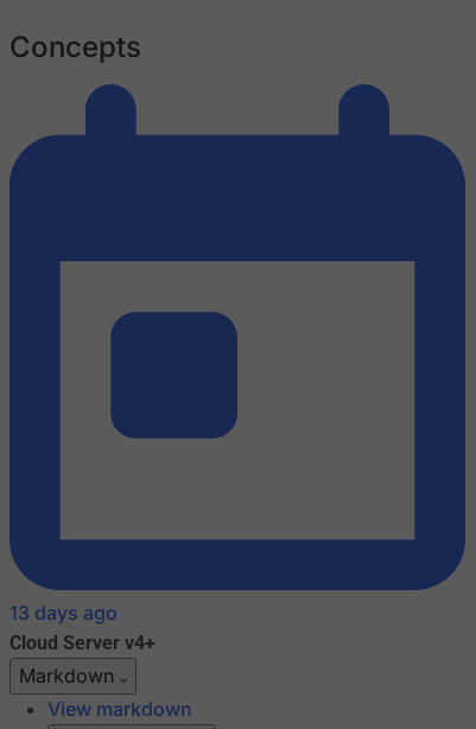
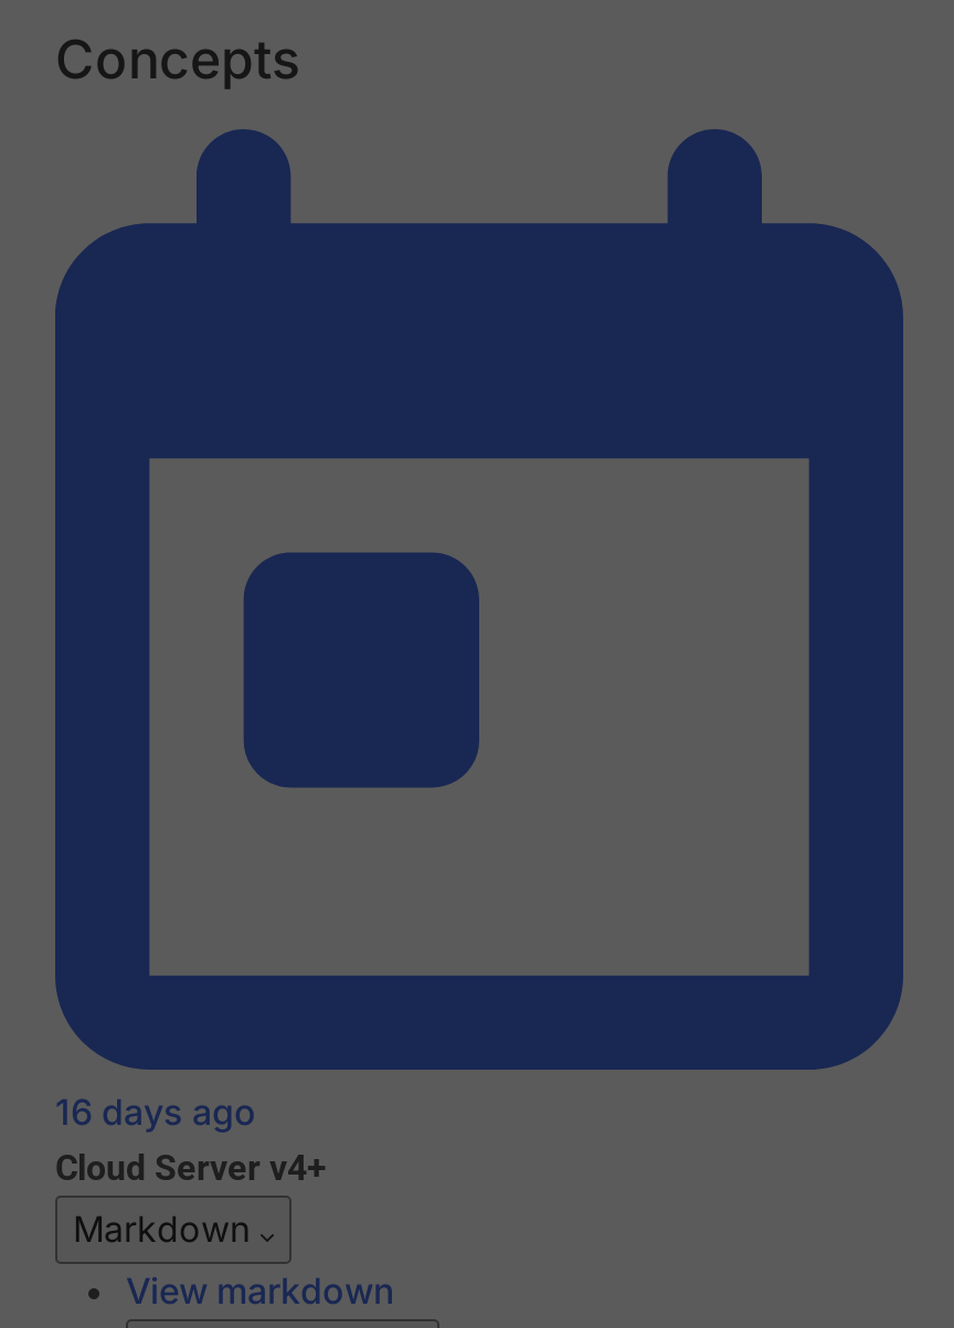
[9,601,118,625] 13 days ago -> [55,1091,256,1135] 16 days ago

